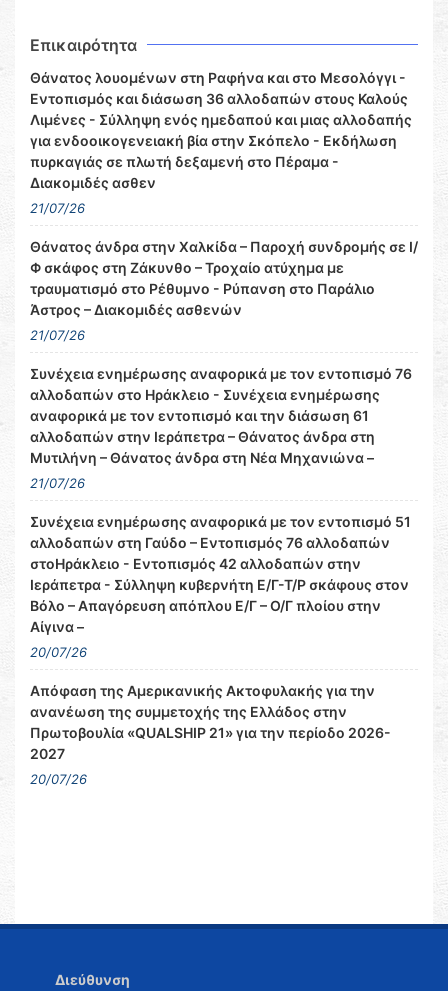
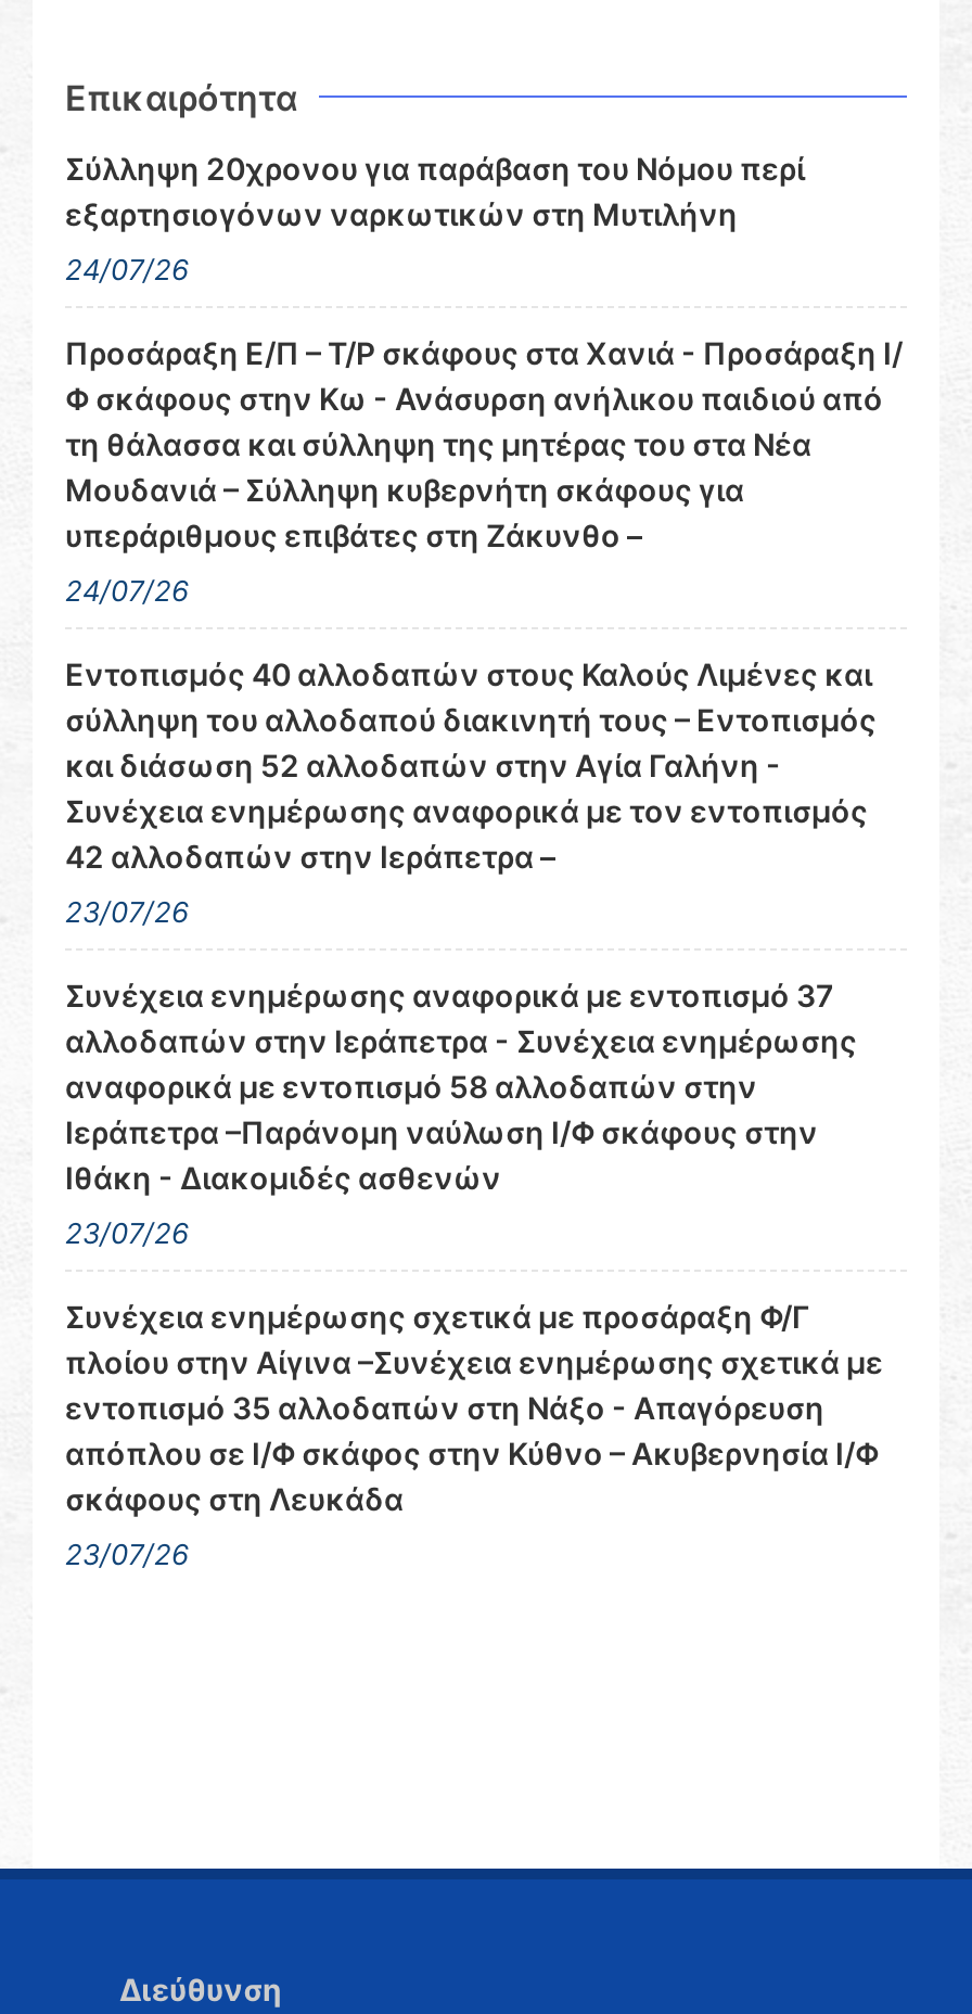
[30,69,412,191] Θάνατος λουομένων στη Ραφήνα και στο Μεσολόγγι - | Εντοπισμός και διάσωση 36 αλλοδαπών στους Καλούς | Λιμένες - Σύλληψη ενός ημεδαπού και μιας αλλοδαπής | για ενδοοικογενειακή βία στην Σκόπελο - Εκδήλωση | πυρκαγιάς σε πλωτή δεξαμενή στο Πέραμα - | Διακομιδές ασθεν -> [65,151,805,233] Σύλληψη 20χρονου για παράβαση του Νόμου περί | εξαρτησιογόνων ναρκωτικών στη Μυτιλήνη
[30,200,85,216] 21/07/26 -> [65,253,189,287] 24/07/26
[30,238,418,318] Θάνατος άνδρα στην Χαλκίδα – Παροχή συνδρομής σε Ι/ | Φ σκάφος στη Ζάκυνθο – Τροχαίο ατύχημα με | τραυματισμό στο Ρέθυμνο - Ρύπανση στο Παράλιο | Άστρος – Διακομιδές ασθενών -> [65,335,903,554] Προσάραξη Ε/Π – Τ/Ρ σκάφους στα Χανιά - Προσάραξη Ι/ | Φ σκάφους στην Κω - Ανάσυρση ανήλικου παιδιού από | τη θάλασσα και σύλληψη της μητέρας του στα Νέα | Μουδανιά – Σύλληψη κυβερνήτη σκάφους για | υπεράριθμους επιβάτες στη Ζάκυνθο –
[30,327,85,343] 21/07/26 -> [65,574,189,609] 24/07/26
[30,365,412,466] Συνέχεια ενημέρωσης αναφορικά με τον εντοπισμό 76 | αλλοδαπών στo Ηράκλειο - Συνέχεια ενημέρωσης | αναφορικά με τον εντοπισμό και την διάσωση 61 | αλλοδαπών στην Ιεράπετρα – Θάνατος άνδρα στη | Μυτιλήνη – Θάνατος άνδρα στη Νέα Μηχανιώνα – -> [65,656,877,875] Εντοπισμός 40 αλλοδαπών στους Καλούς Λιμένες και | σύλληψη του αλλοδαπού διακινητή τους – Εντοπισμός | και διάσωση 52 αλλοδαπών στην Αγία Γαλήνη - | Συνέχεια ενημέρωσης αναφορικά με τον εντοπισμός | 42 αλλοδαπών στην Ιεράπετρα –
[30,475,85,491] 21/07/26 -> [65,895,189,930] 23/07/26
[30,513,411,635] Συνέχεια ενημέρωσης αναφορικά με τον εντοπισμό 51 | αλλοδαπών στη Γαύδο – Εντοπισμός 76 αλλοδαπών | στoΗράκλειο - Εντοπισμός 42 αλλοδαπών στην | Ιεράπετρα - Σύλληψη κυβερνήτη Ε/Γ-Τ/Ρ σκάφους στον | Βόλο – Απαγόρευση απόπλου Ε/Γ – Ο/Γ πλοίου στην | Αίγινα – -> [65,977,857,1197] Συνέχεια ενημέρωσης αναφορικά με εντοπισμό 37 | αλλοδαπών στην Ιεράπετρα - Συνέχεια ενημέρωσης | αναφορικά με εντοπισμό 58 αλλοδαπών στην | Ιεράπετρα –Παράνομη ναύλωση Ι/Φ σκάφους στην | Ιθάκη - Διακομιδές ασθενών
[30,644,87,660] 20/07/26 -> [65,1216,189,1251] 23/07/26
[30,682,391,762] Απόφαση της Αμερικανικής Ακτοφυλακής για την | ανανέωση της συμμετοχής της Ελλάδος στην | Πρωτοβουλία «QUALSHIP 21» για την περίοδο 2026- | 2027 -> [65,1299,883,1518] Συνέχεια ενημέρωσης σχετικά με προσάραξη Φ/Γ | πλοίου στην Αίγινα –Συνέχεια ενημέρωσης σχετικά με | εντοπισμό 35 αλλοδαπών στη Νάξο - Απαγόρευση | απόπλου σε Ι/Φ σκάφος στην Κύθνο – Ακυβερνησία Ι/Φ | σκάφους στη Λευκάδα
[30,771,87,787] 20/07/26 -> [65,1537,189,1572] 23/07/26

